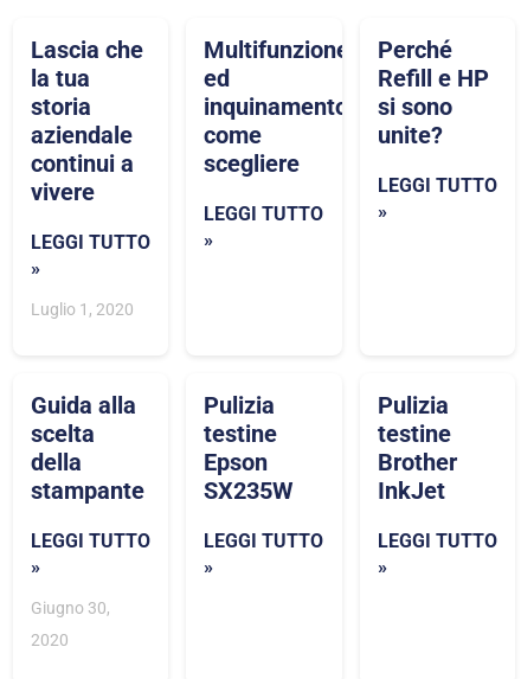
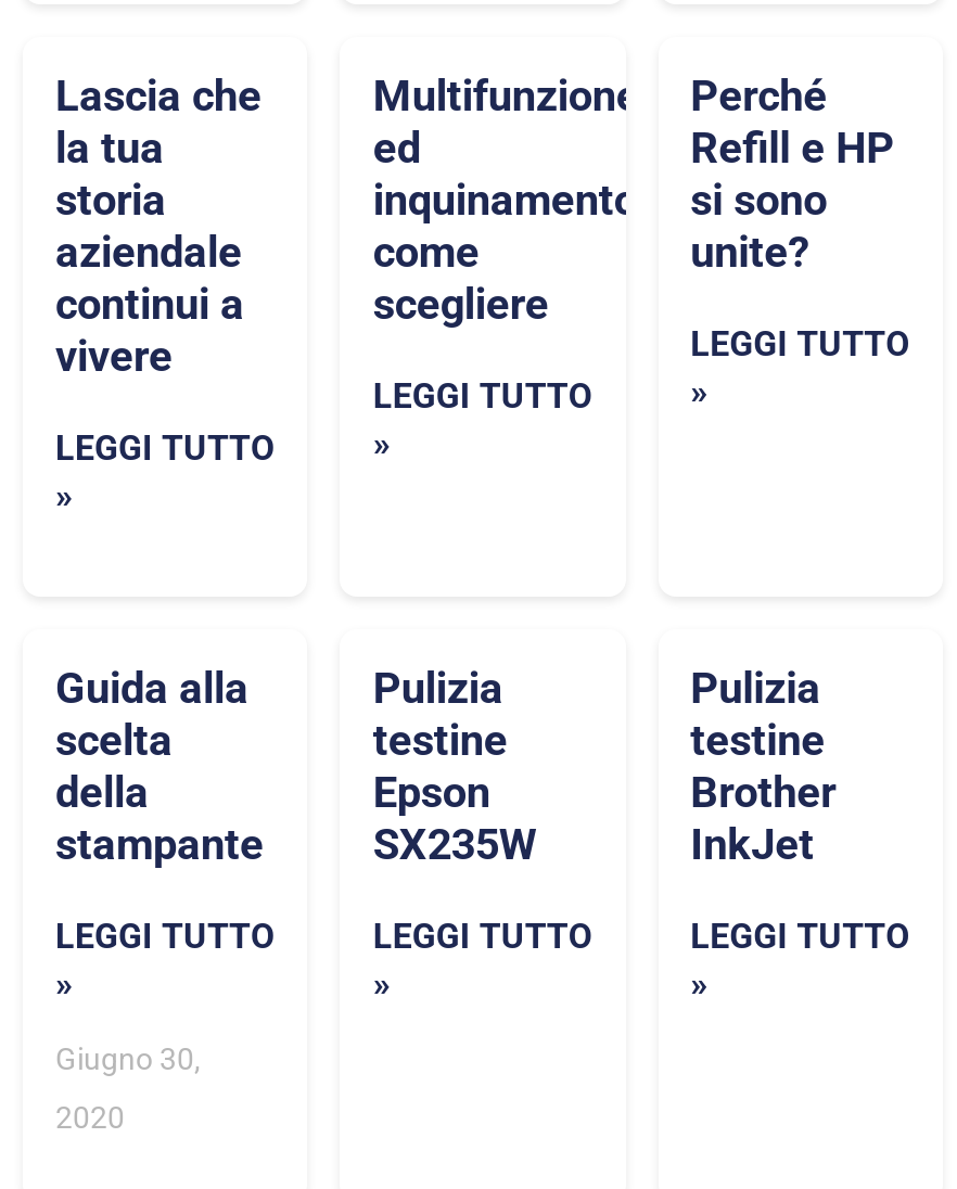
[31,300,134,319] Luglio 1, 2020 -> none

